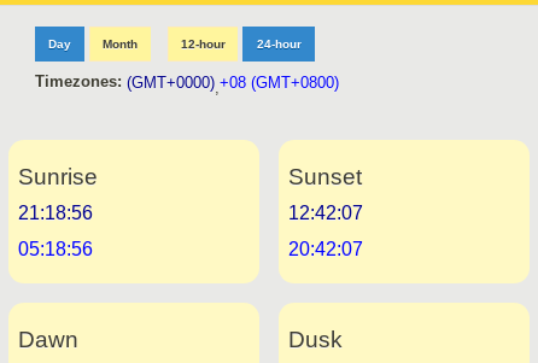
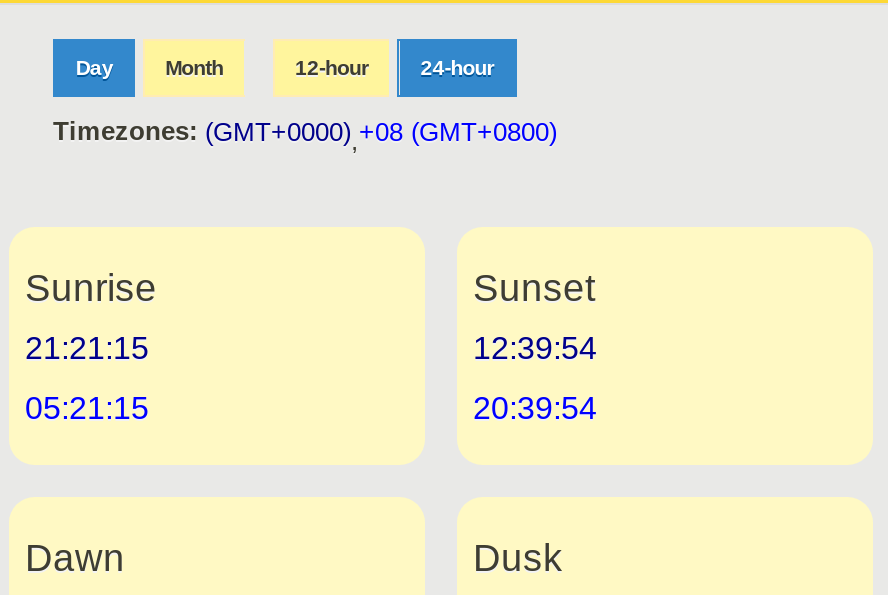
[18,203,93,223] 21:18:56 -> [25,331,149,365] 21:21:15
[288,203,363,223] 12:42:07 -> [473,331,597,365] 12:39:54
[18,239,93,259] 05:18:56 -> [25,391,149,425] 05:21:15
[288,239,363,259] 20:42:07 -> [473,391,597,425] 20:39:54

